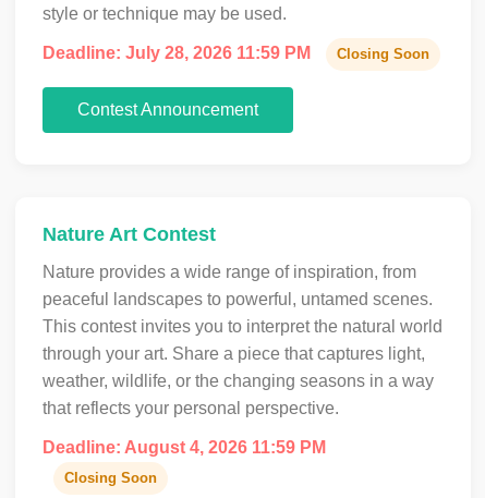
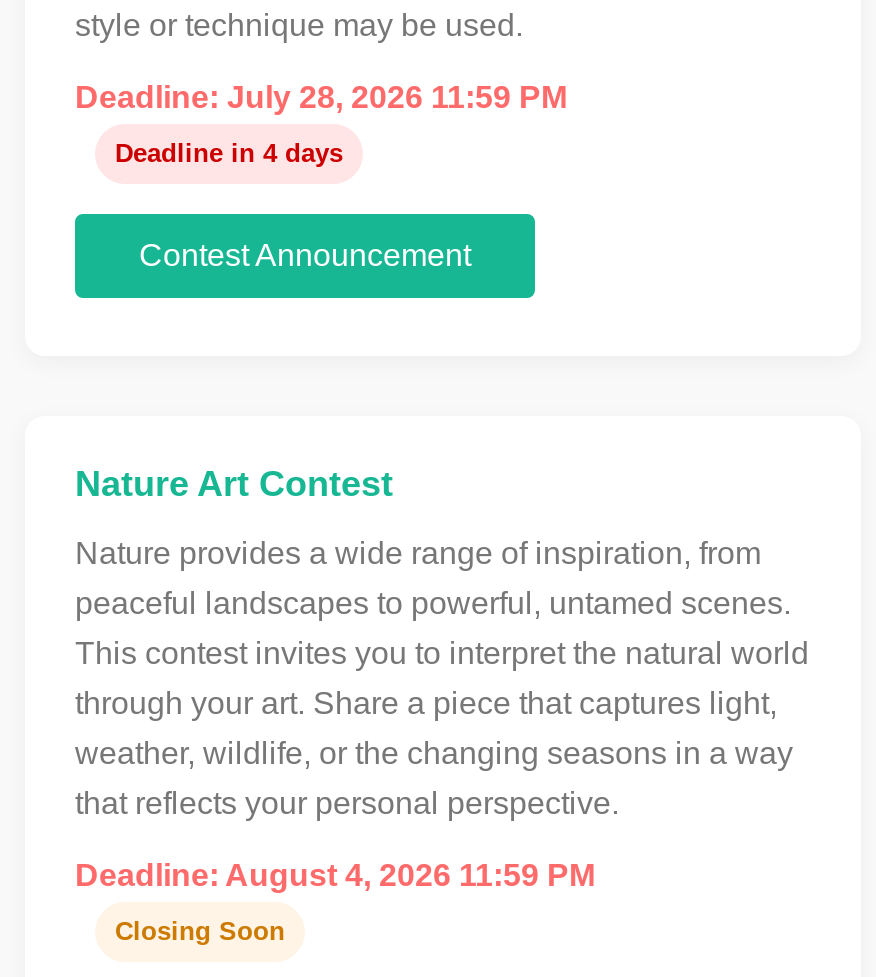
[337,46,429,62] Closing Soon -> [115,138,343,168] Deadline in 4 days

